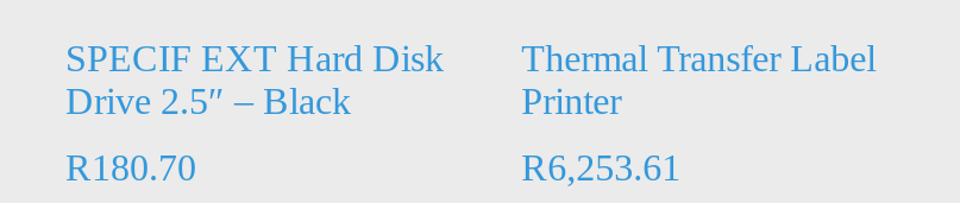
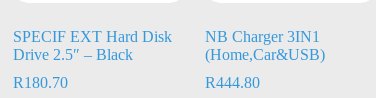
[521,40,876,123] Thermal Transfer Label | Printer -> [205,28,325,63] NB Charger 3IN1 | (Home,Car&USB)
[521,149,681,189] R6,253.61 -> [205,74,260,91] R444.80

